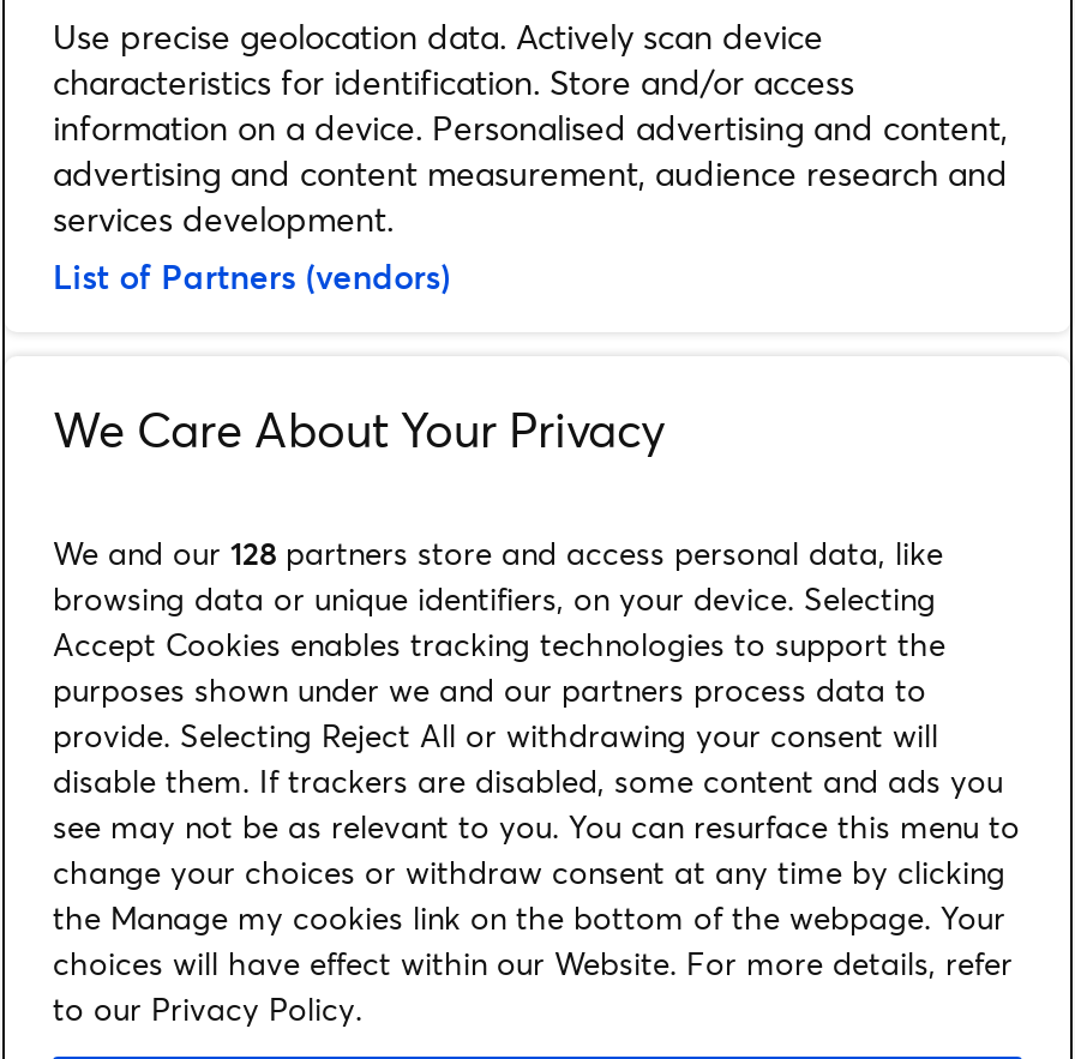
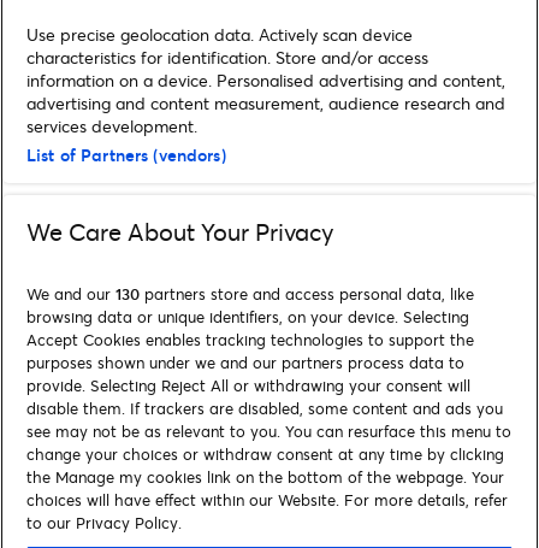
[53,531,943,574] We and our 128 partners store and access personal data, like -> [26,283,474,305] We and our 130 partners store and access personal data, like

